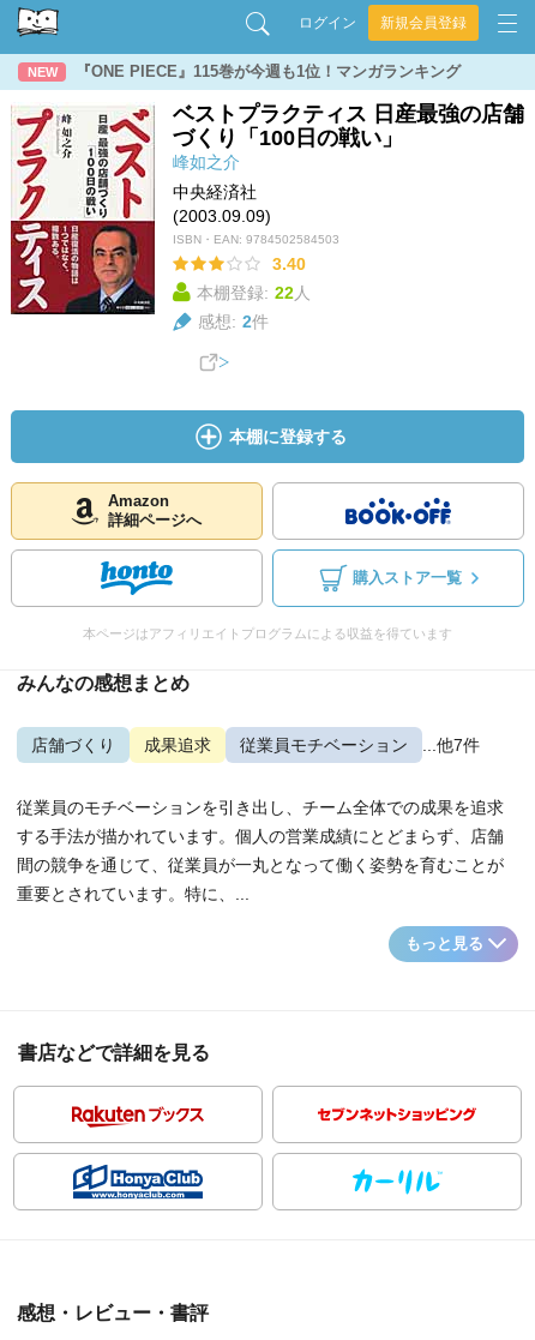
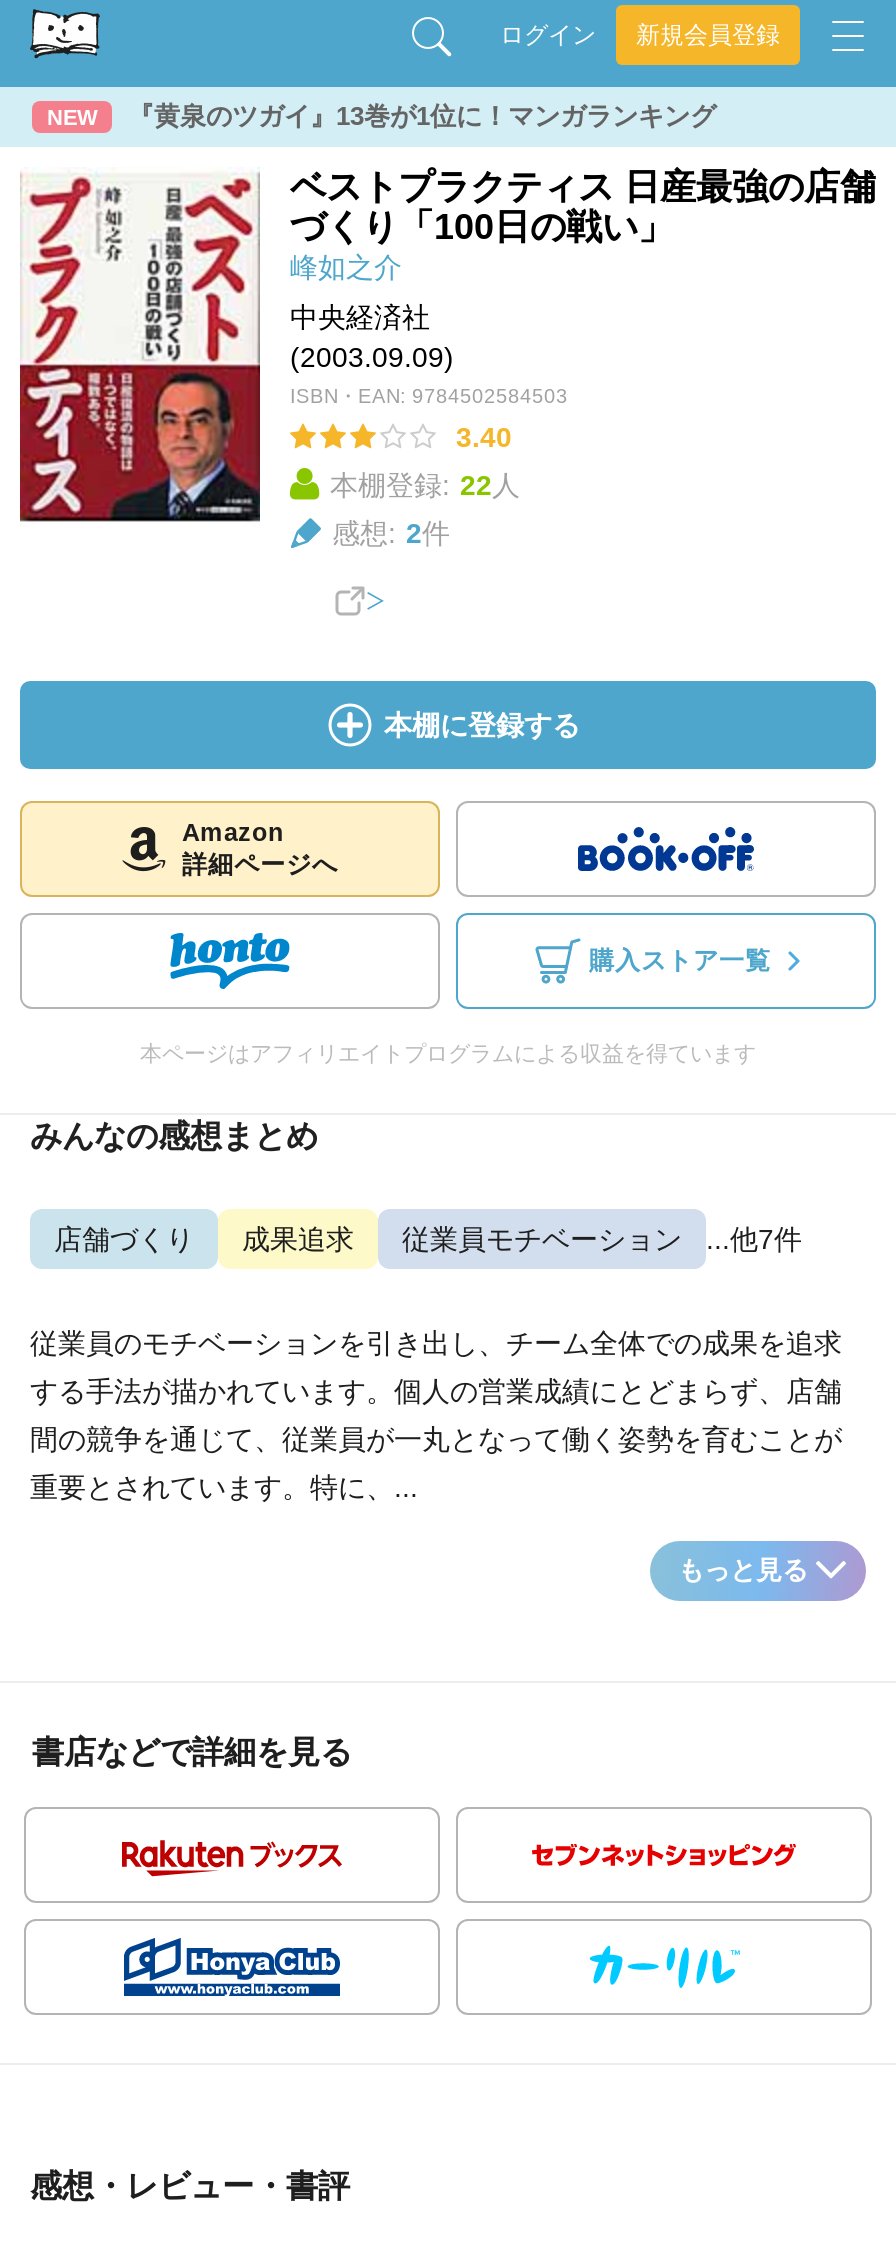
[76,62,461,80] 『ONE PIECE』115巻が今週も1位！マンガランキング -> [128,101,716,131] 『黄泉のツガイ』13巻が1位に！マンガランキング

